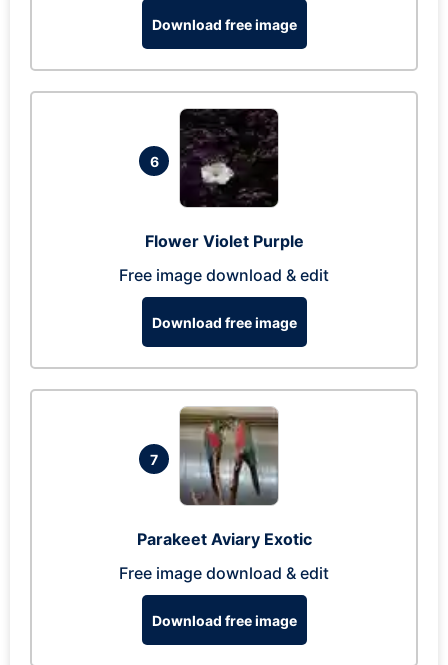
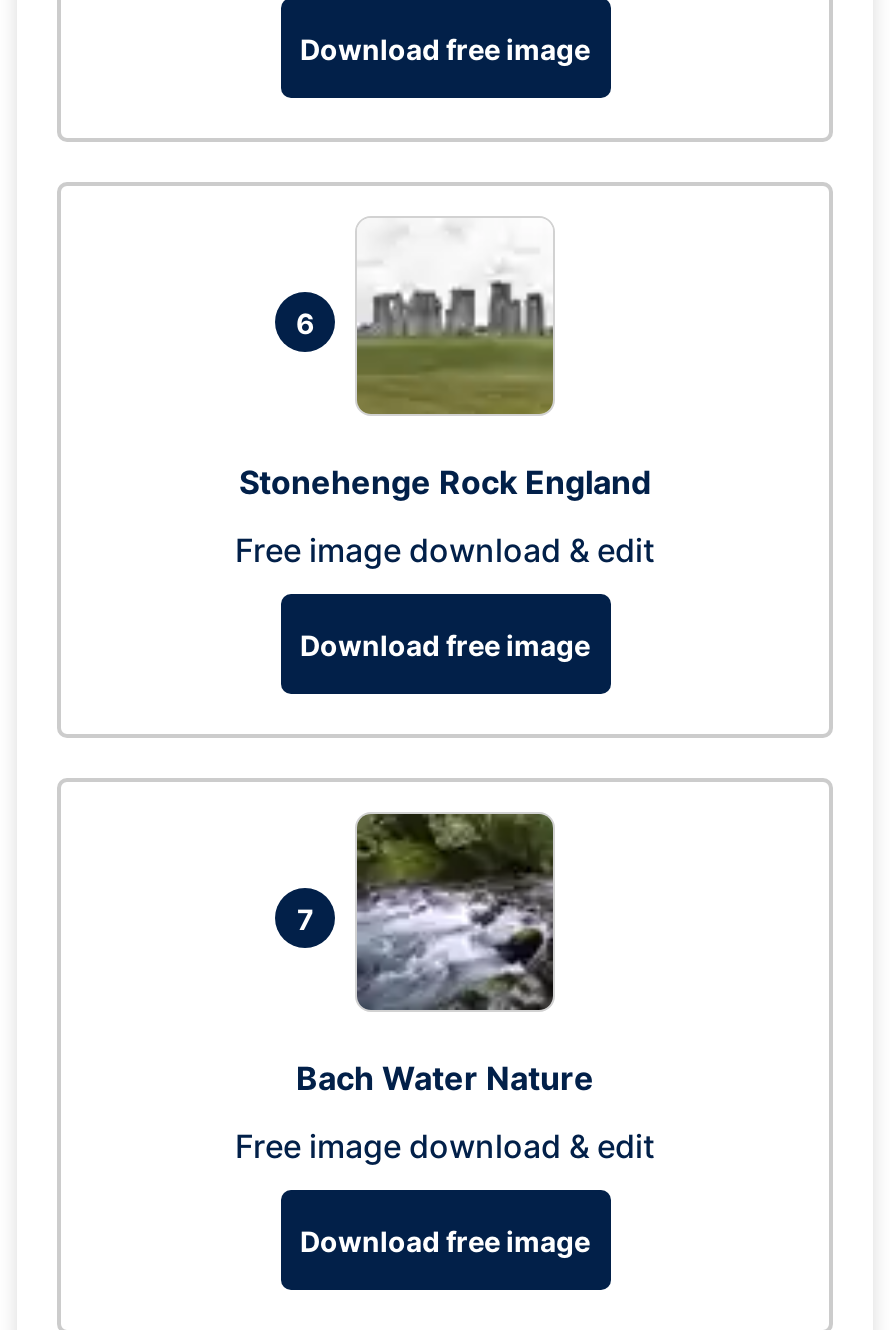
[144,108,303,251] [image] | Flower Violet Purple -> [239,218,651,502] [image] | Stonehenge Rock England
[136,407,311,549] [image] | Parakeet Aviary Exotic -> [296,812,594,1098] [image] | Bach Water Nature

